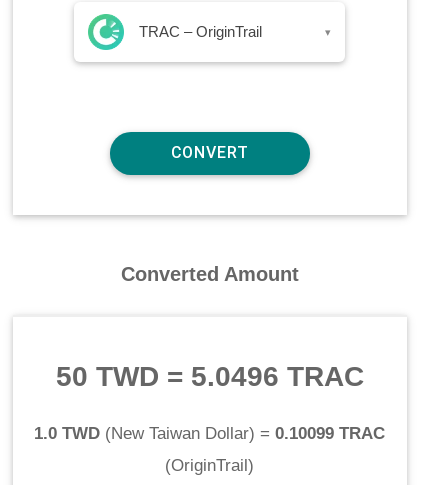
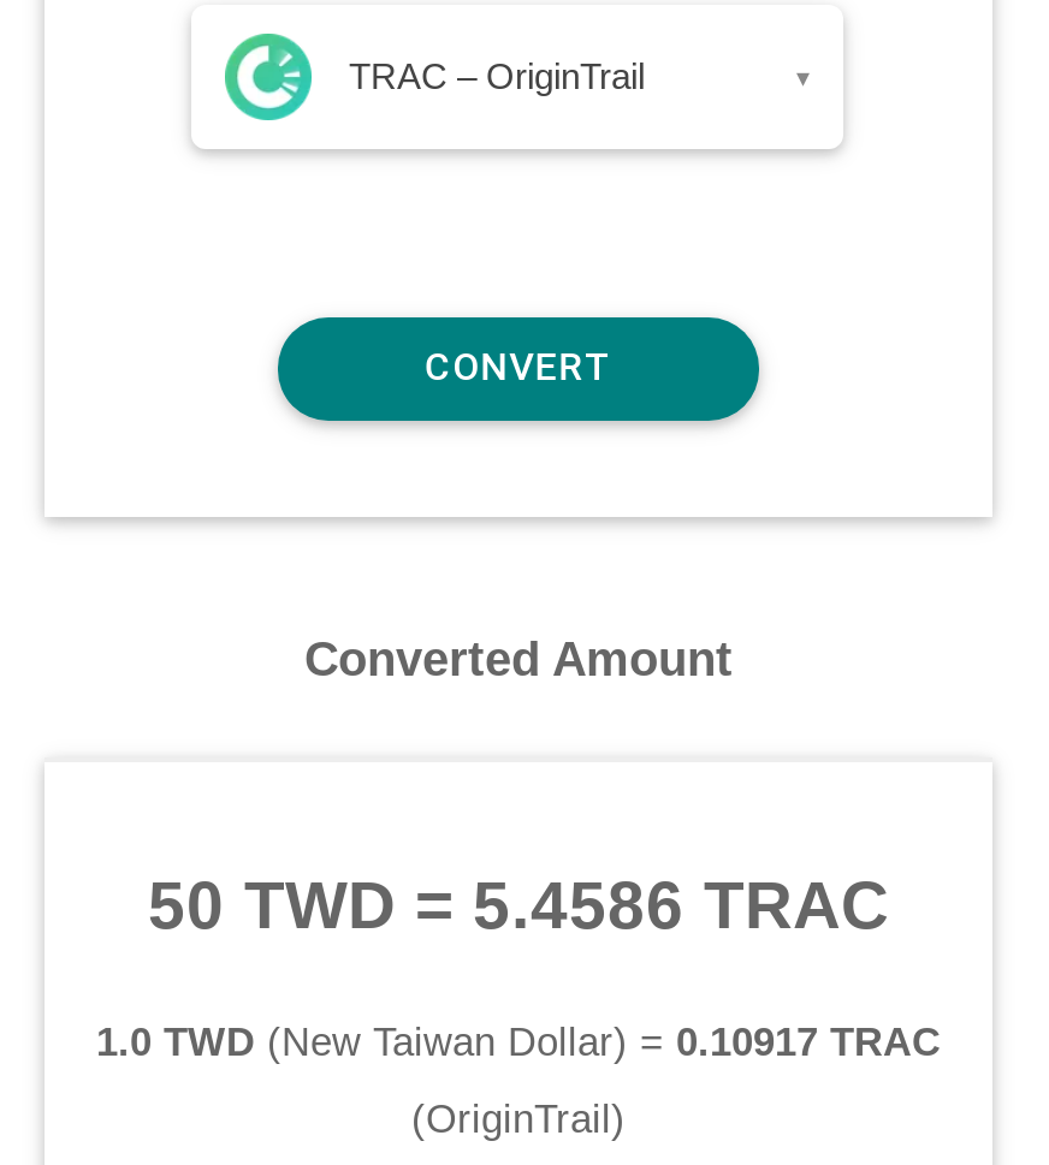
[56,361,364,392] 50 TWD = 5.0496 TRAC -> [148,867,889,942] 50 TWD = 5.4586 TRAC
[34,424,385,443] 1.0 TWD (New Taiwan Dollar) = 0.10099 TRAC -> [96,1019,941,1064] 1.0 TWD (New Taiwan Dollar) = 0.10917 TRAC

